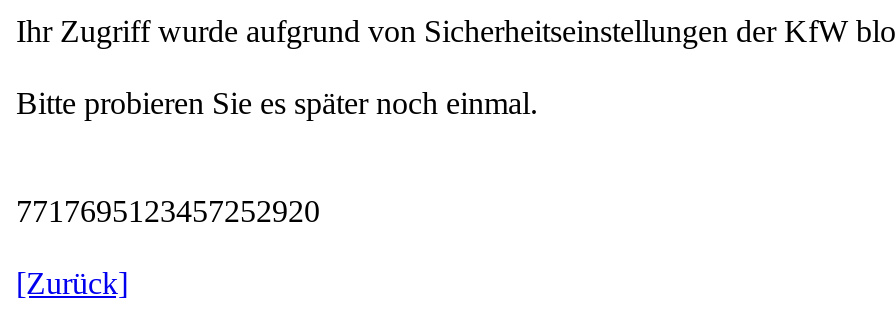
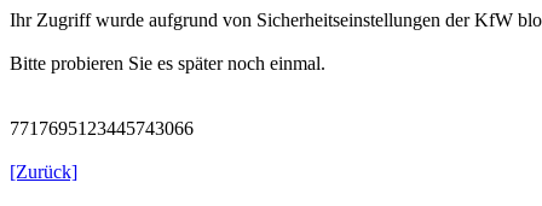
[16,194,320,228] 7717695123457252920 -> [10,118,194,139] 7717695123445743066

